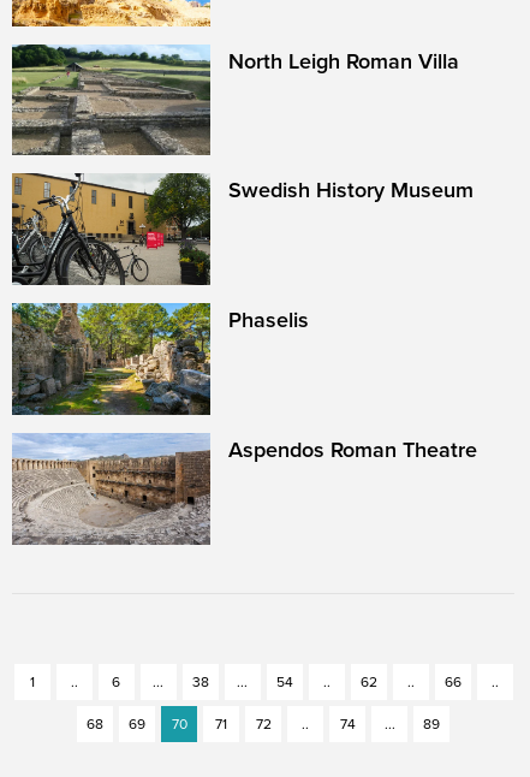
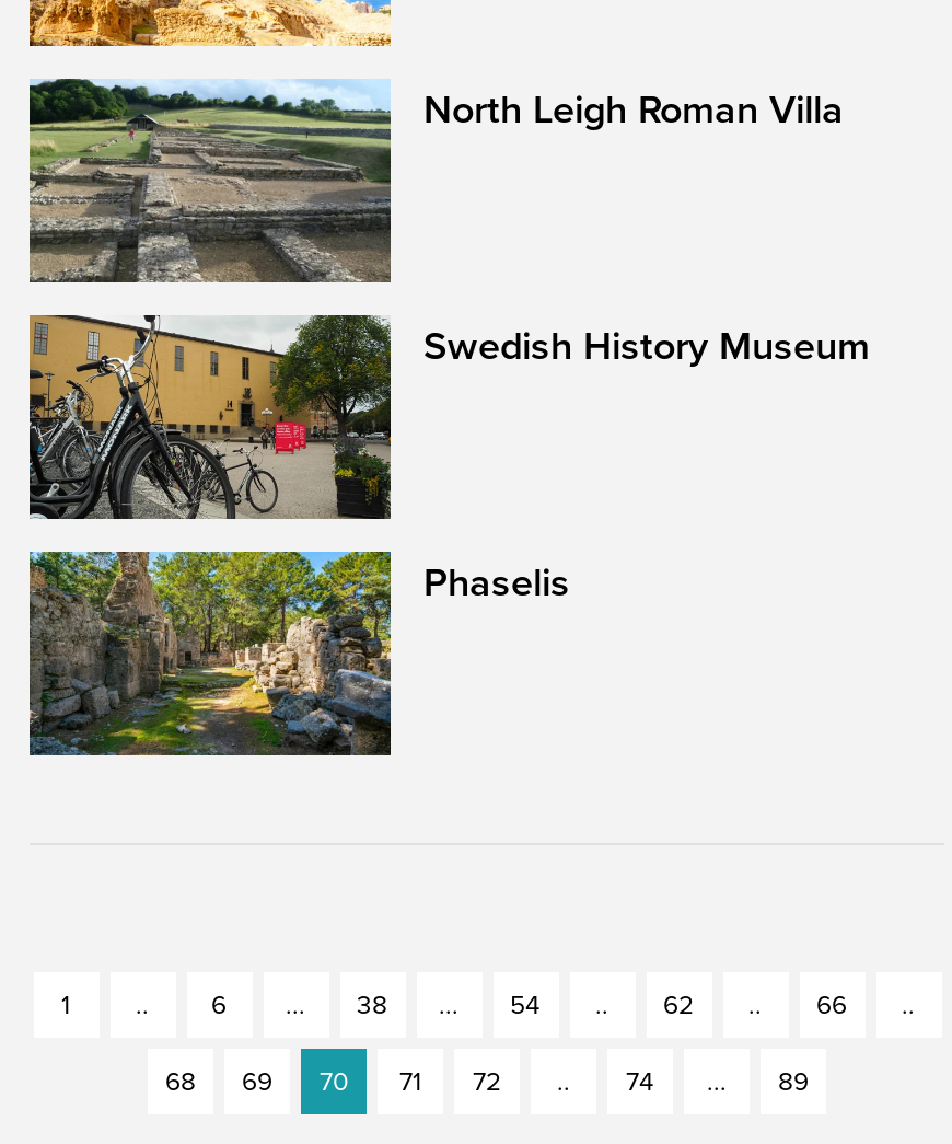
[11,433,477,545] [image] | Aspendos Roman Theatre -> none

